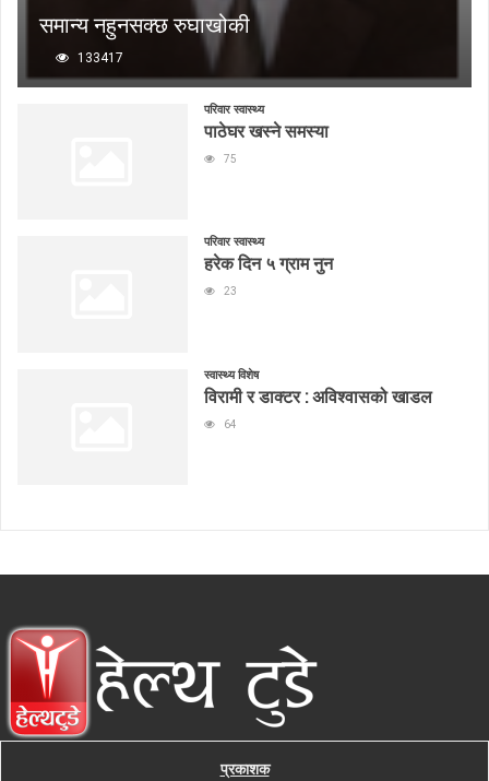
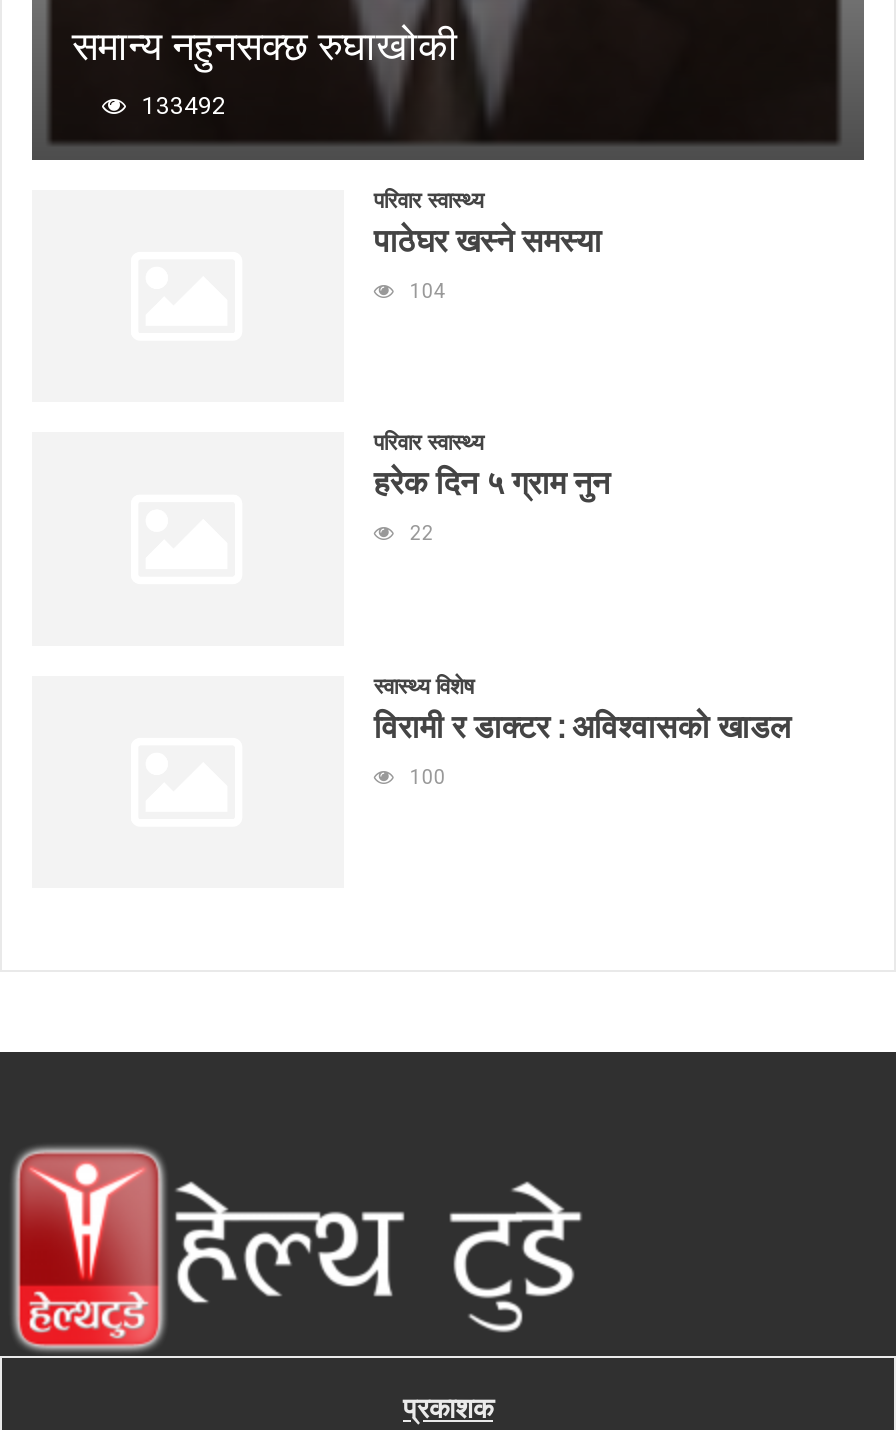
[77,50,123,65] 133417 -> [142,92,226,120] 133492
[224,153,237,165] 75 -> [410,280,446,302] 104
[224,285,237,297] 23 -> [410,523,434,545] 22
[224,418,237,430] 64 -> [410,766,446,788] 100

